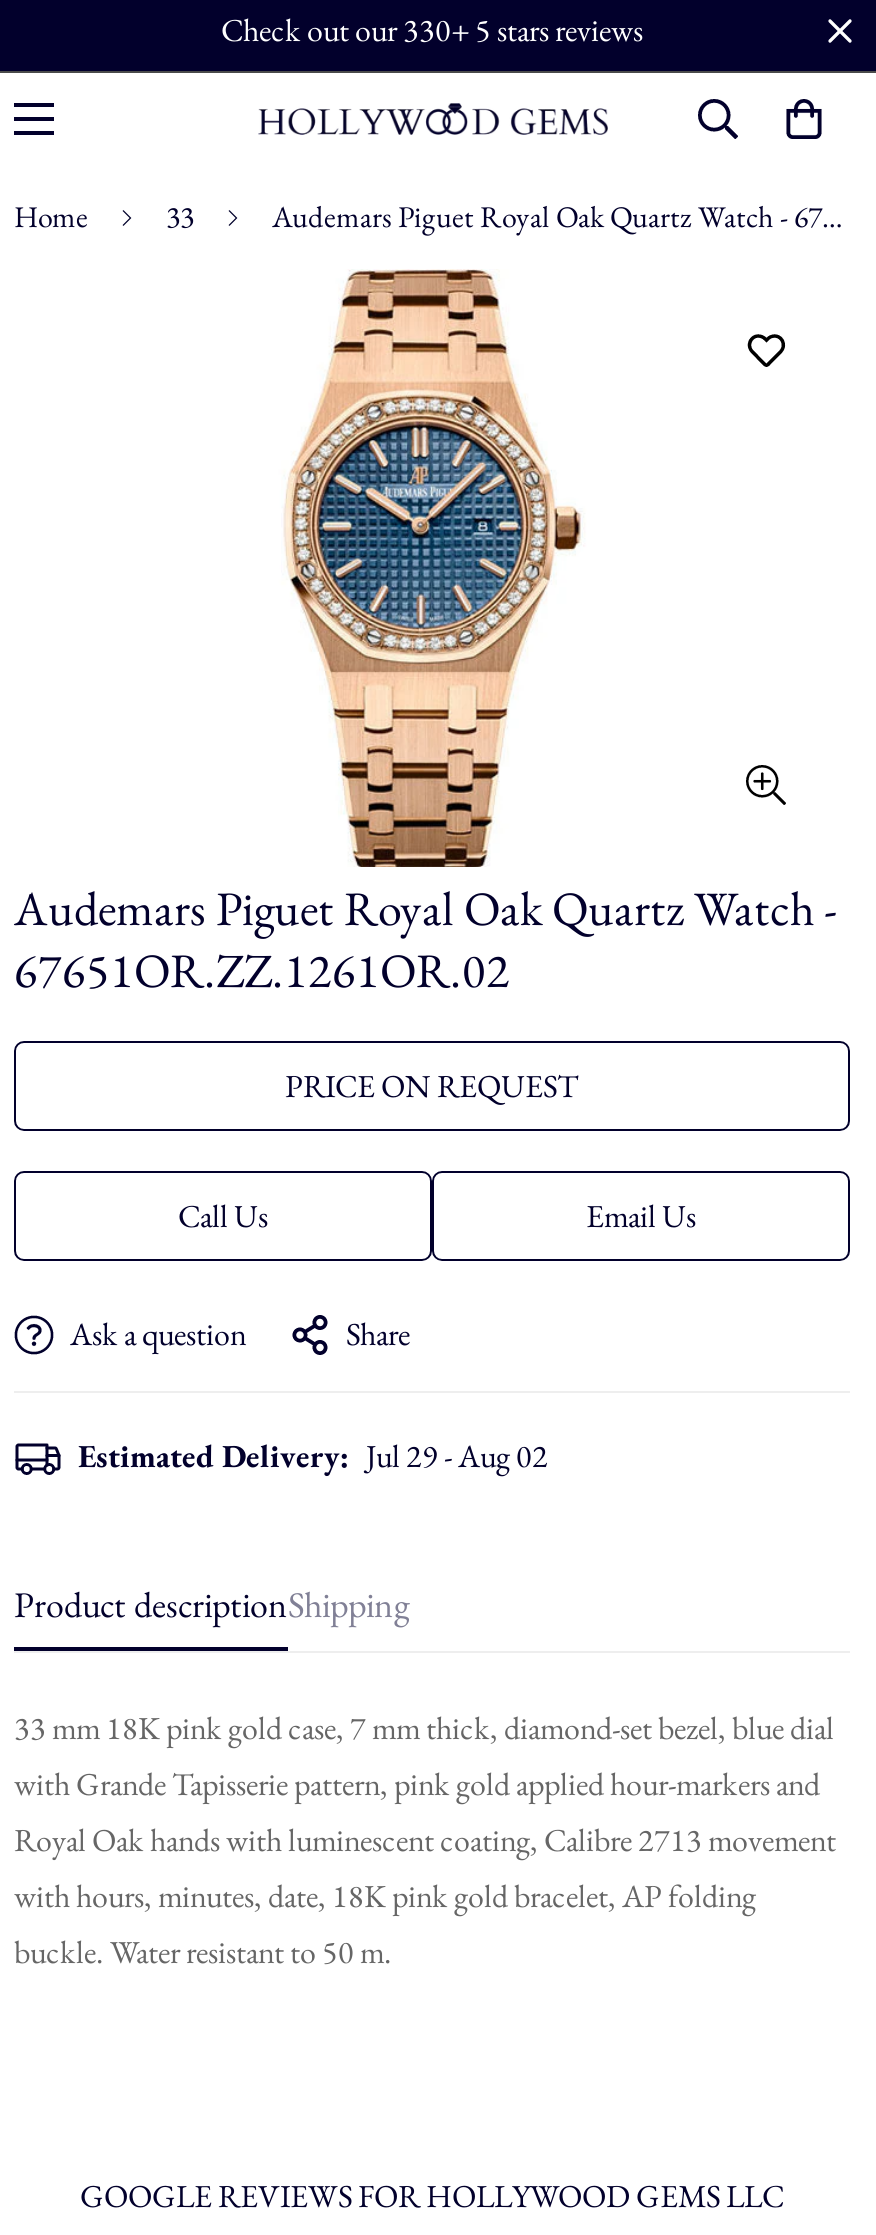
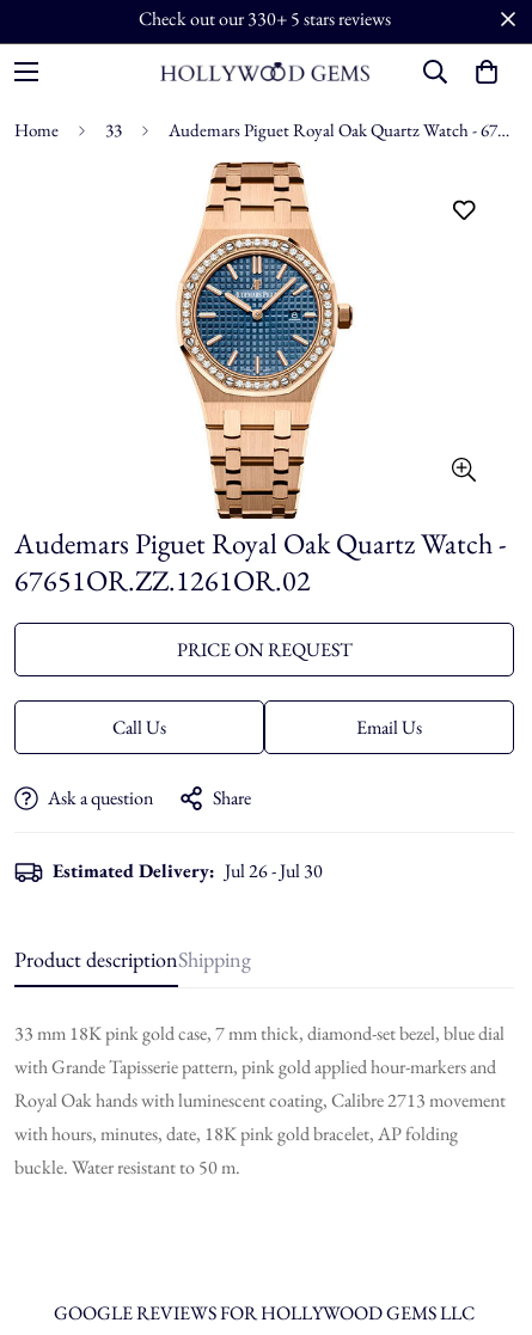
[78,1434,548,1476] Estimated Delivery: Jul 29 - Aug 02 -> [53,858,323,883] Estimated Delivery: Jul 26 - Jul 30

